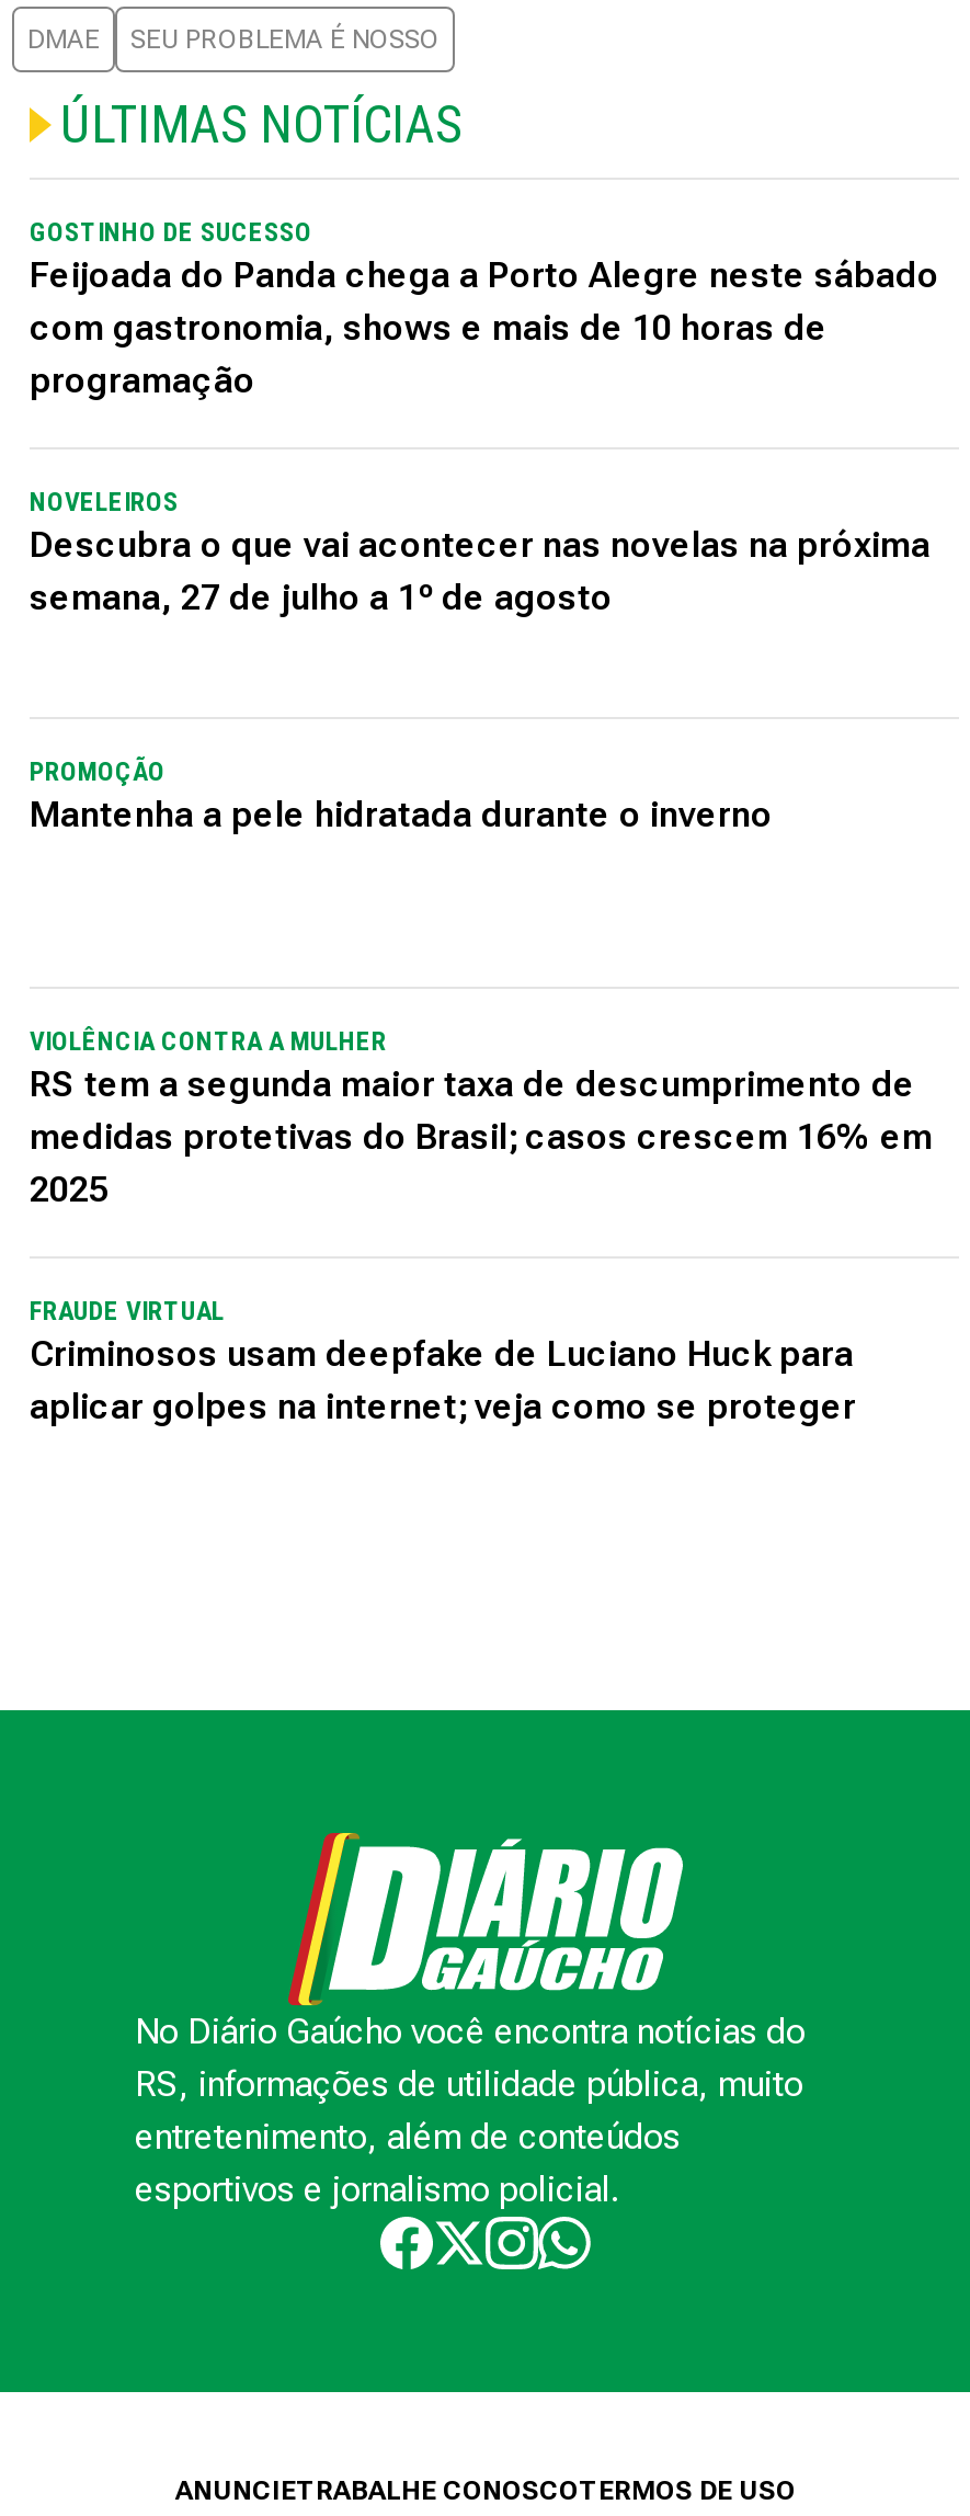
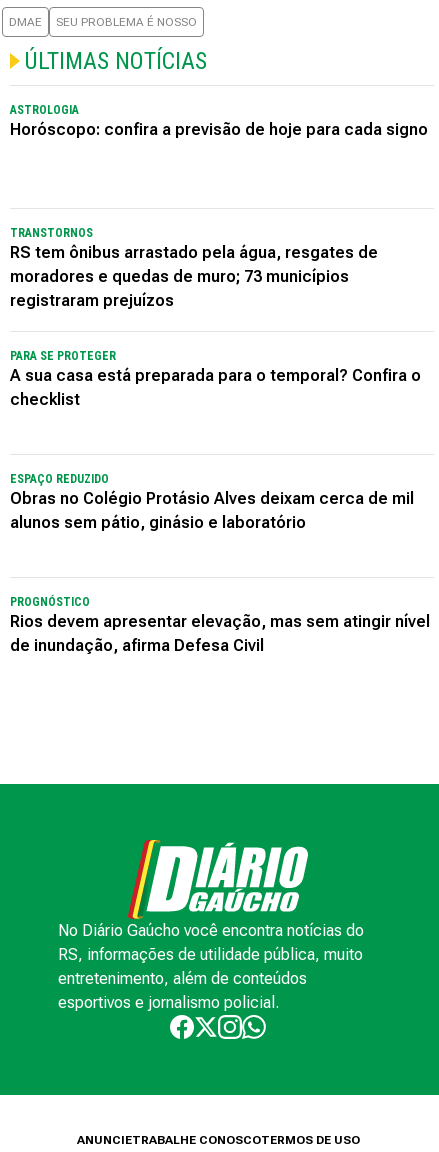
[30,216,939,401] GOSTINHO DE SUCESSO | Feijoada do Panda chega a Porto Alegre neste sábado | com gastronomia, shows e mais de 10 horas de | programação -> [10,103,428,139] ASTROLOGIA | Horóscopo: confira a previsão de hoje para cada signo
[30,486,931,618] NOVELEIROS | Descubra o que vai acontecer nas novelas na próxima | semana, 27 de julho a 1º de agosto -> [10,226,378,310] TRANSTORNOS | RS tem ônibus arrastado pela água, resgates de | moradores e quedas de muro; 73 municípios | registraram prejuízos
[30,756,781,835] PROMOÇÃO | Mantenha a pele hidratada durante o inverno -> [10,349,421,409] PARA SE PROTEGER | A sua casa está preparada para o temporal? Confira o | checklist
[30,1025,933,1210] VIOLÊNCIA CONTRA A MULHER | RS tem a segunda maior taxa de descumprimento de | medidas protetivas do Brasil; casos crescem 16% em | 2025 -> [10,472,414,532] ESPAÇO REDUZIDO | Obras no Colégio Protásio Alves deixam cerca de mil | alunos sem pátio, ginásio e laboratório
[30,1295,856,1427] FRAUDE VIRTUAL | Criminosos usam deepfake de Luciano Huck para | aplicar golpes na internet; veja como se proteger -> [10,595,430,655] PROGNÓSTICO | Rios devem apresentar elevação, mas sem atingir nível | de inundação, afirma Defesa Civil

